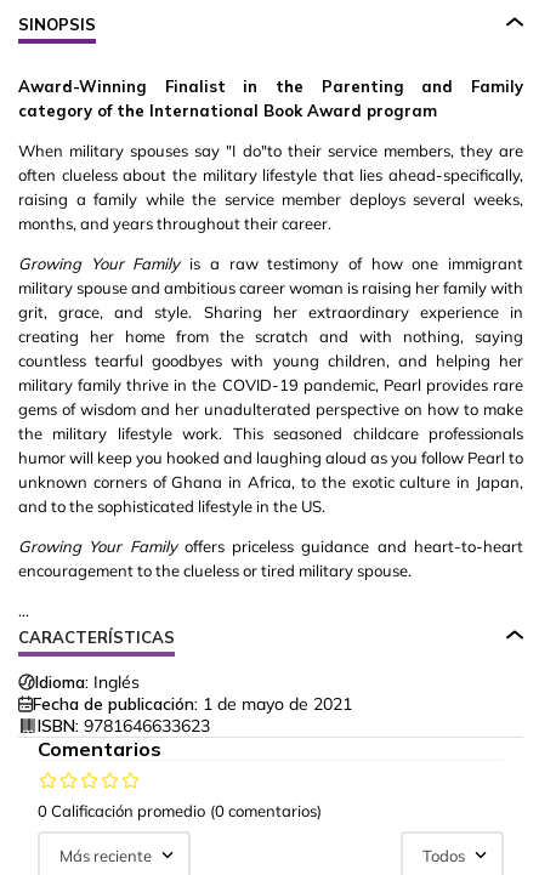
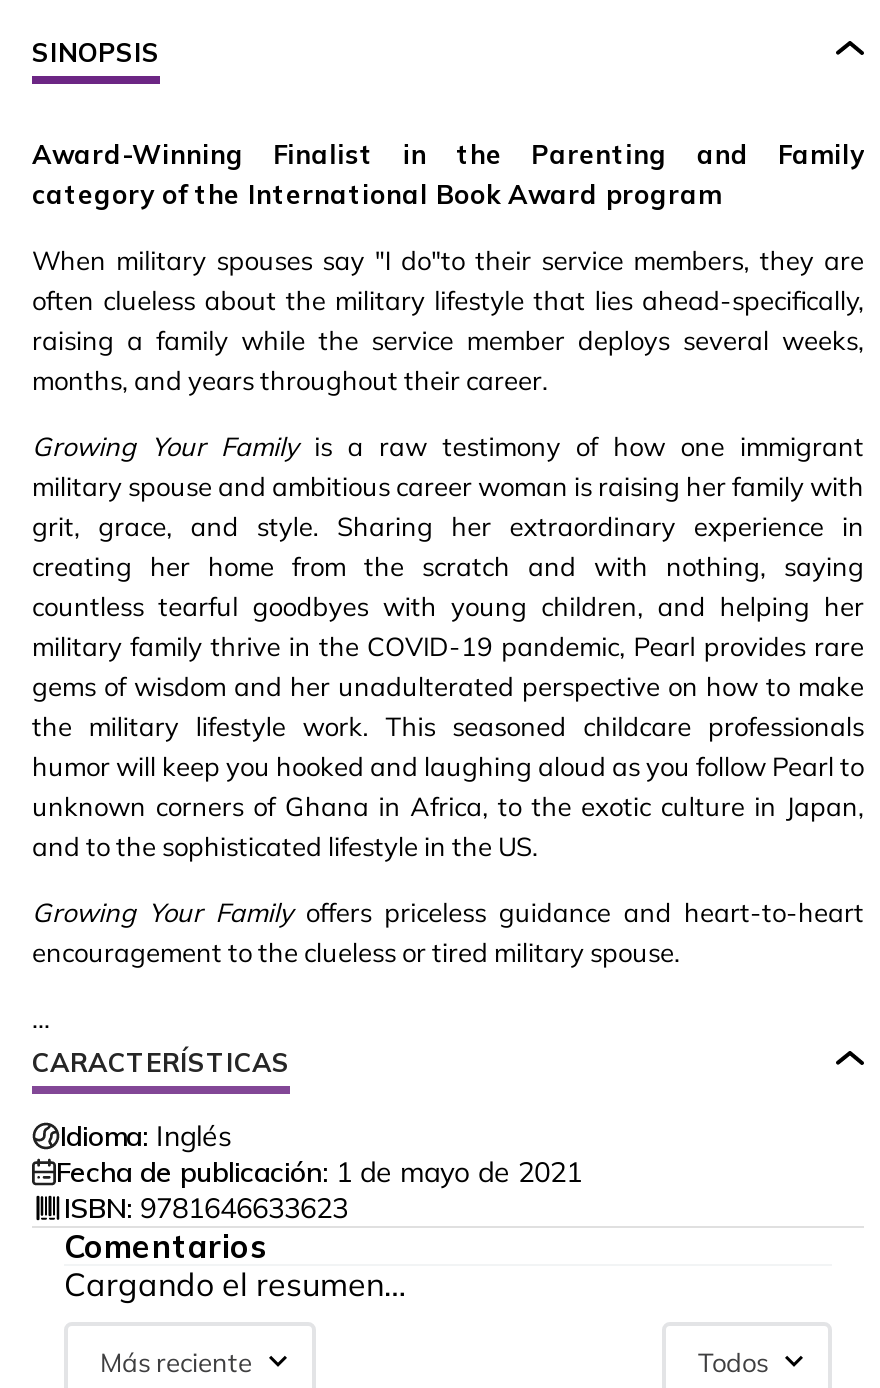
[38,801,322,821] 0 Calificación promedio (0 comentarios) -> [64,1264,406,1304] Cargando el resumen…

